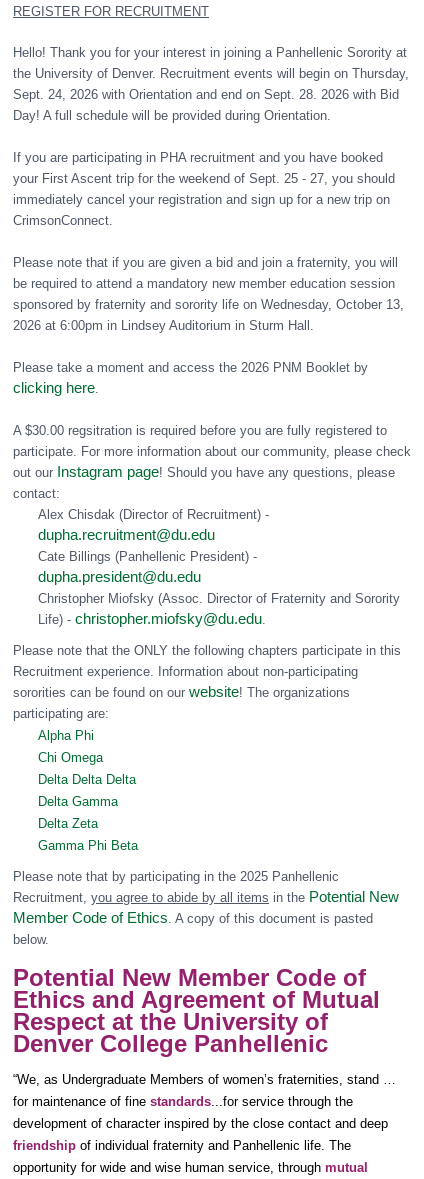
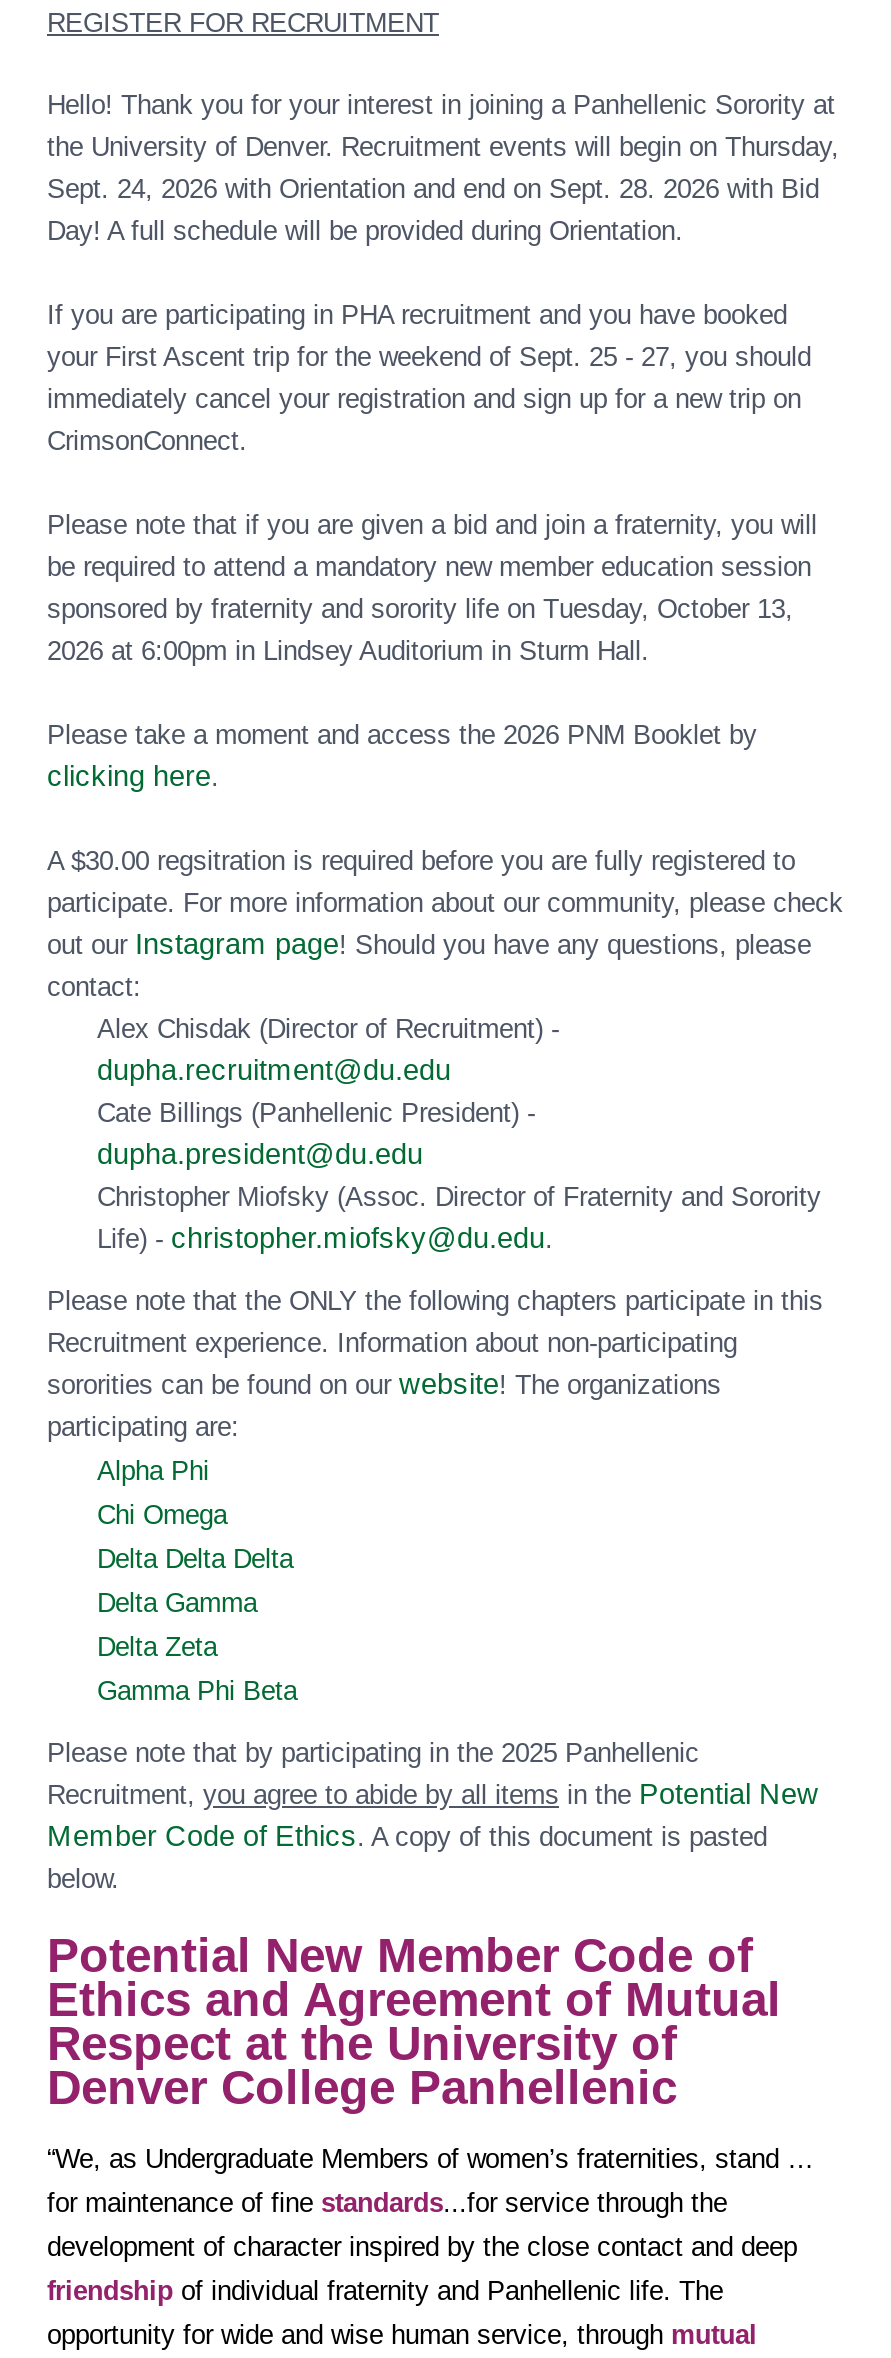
[13,297,404,312] sponsored by fraternity and sorority life on Wednesday, October 13, -> [47,594,793,624] sponsored by fraternity and sorority life on Tuesday, October 13,

